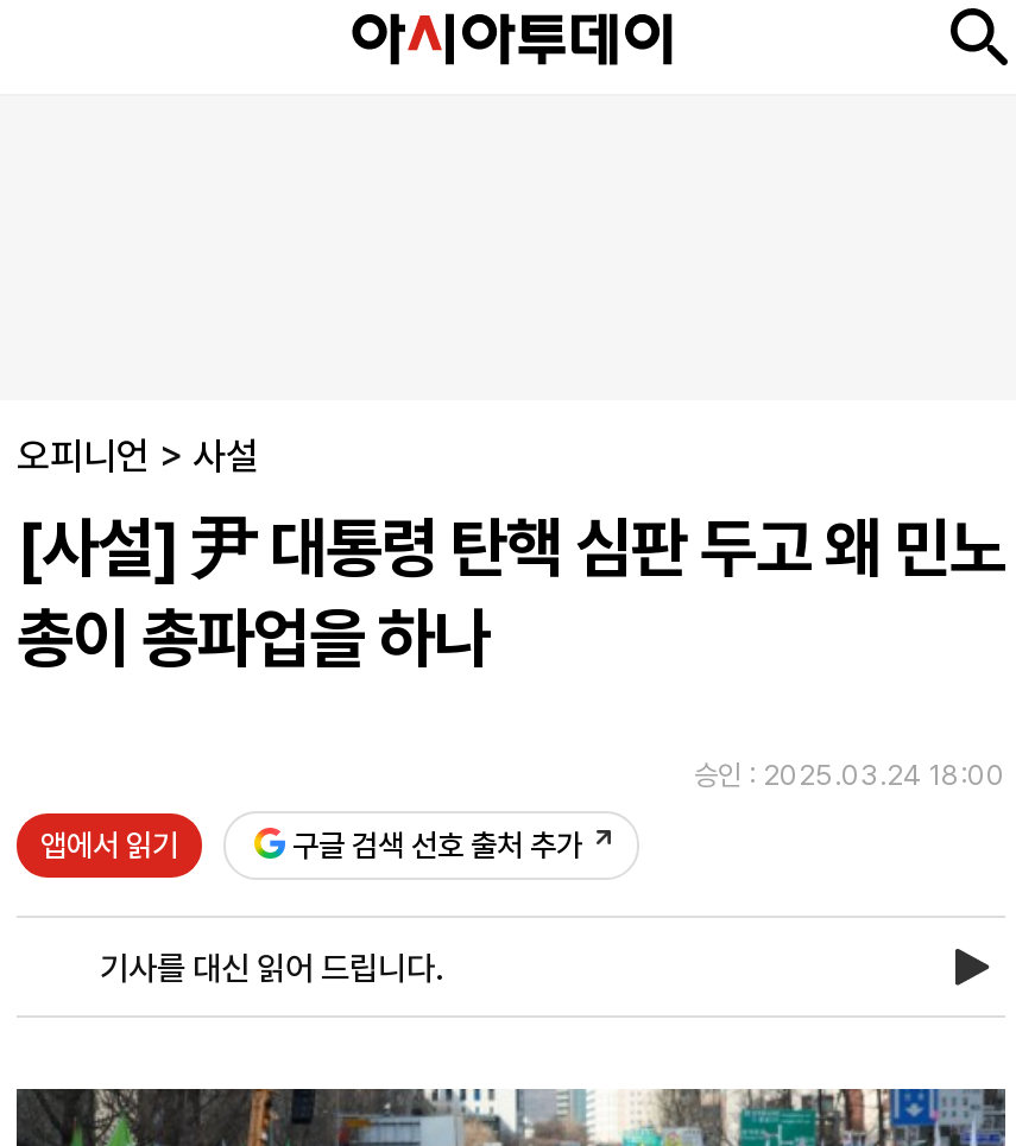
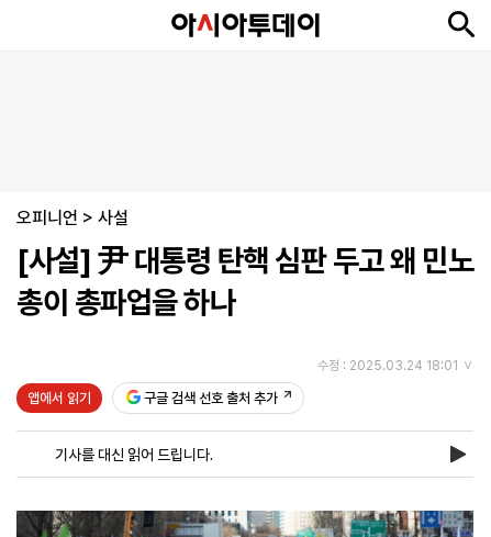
[694,759,1005,792] 승인 : 2025.03.24 18:00 -> [317,358,458,373] 수정 : 2025.03.24 18:01

